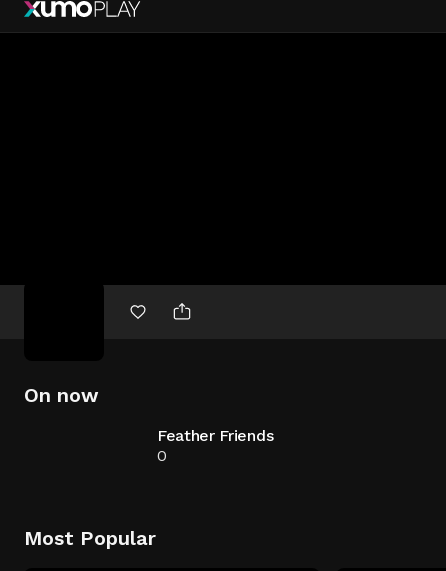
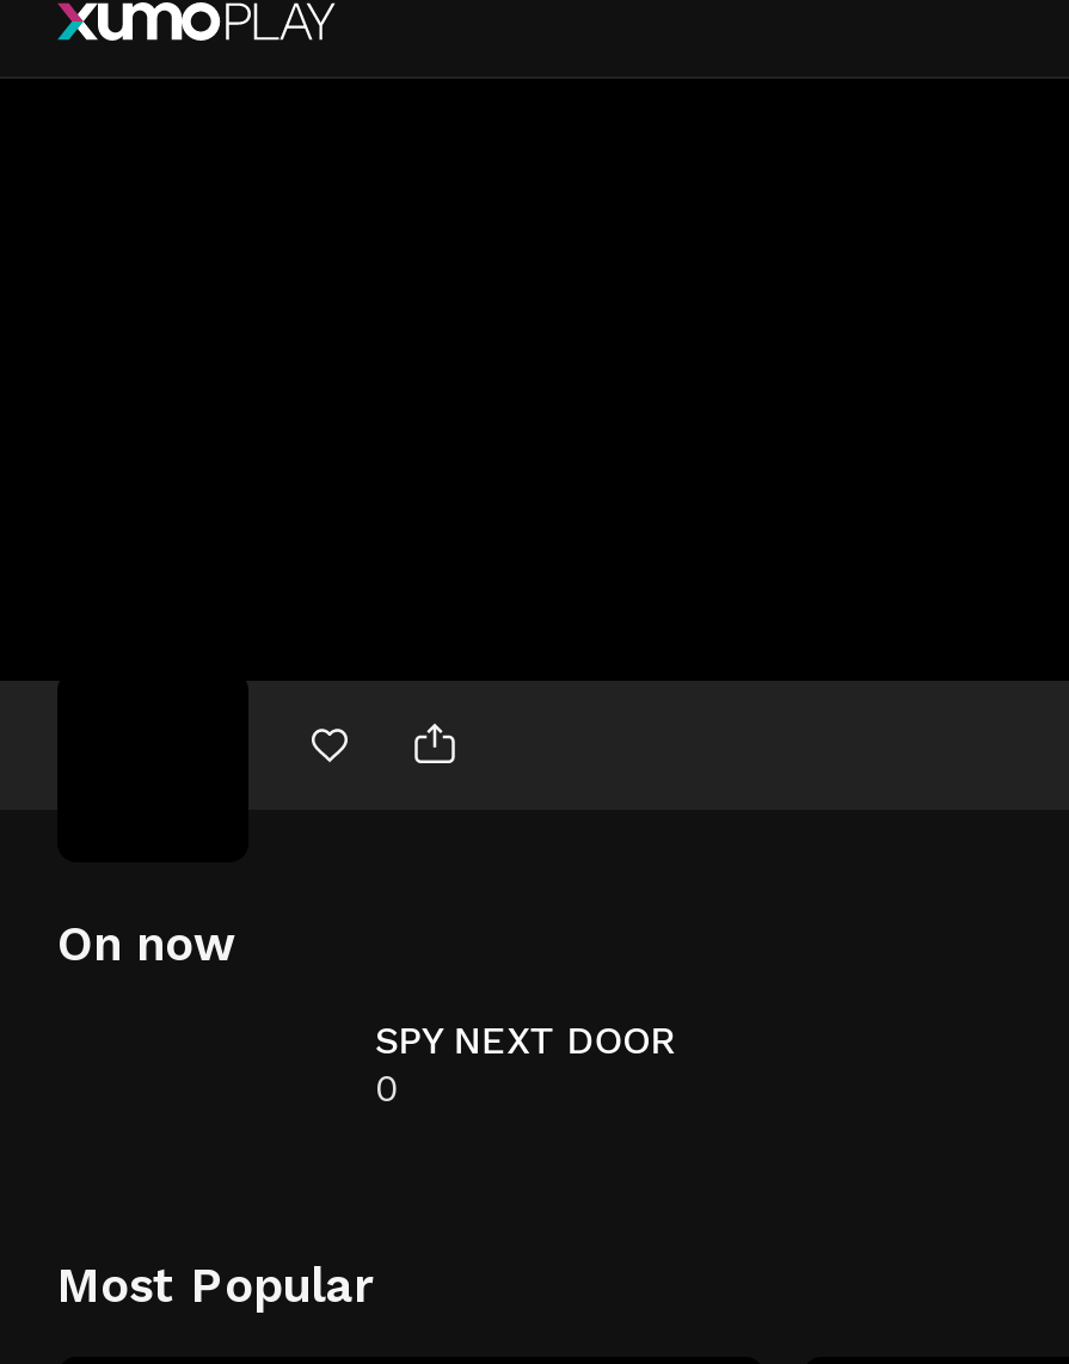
[157,426,273,445] Feather Friends -> [375,1018,676,1063] SPY NEXT DOOR

